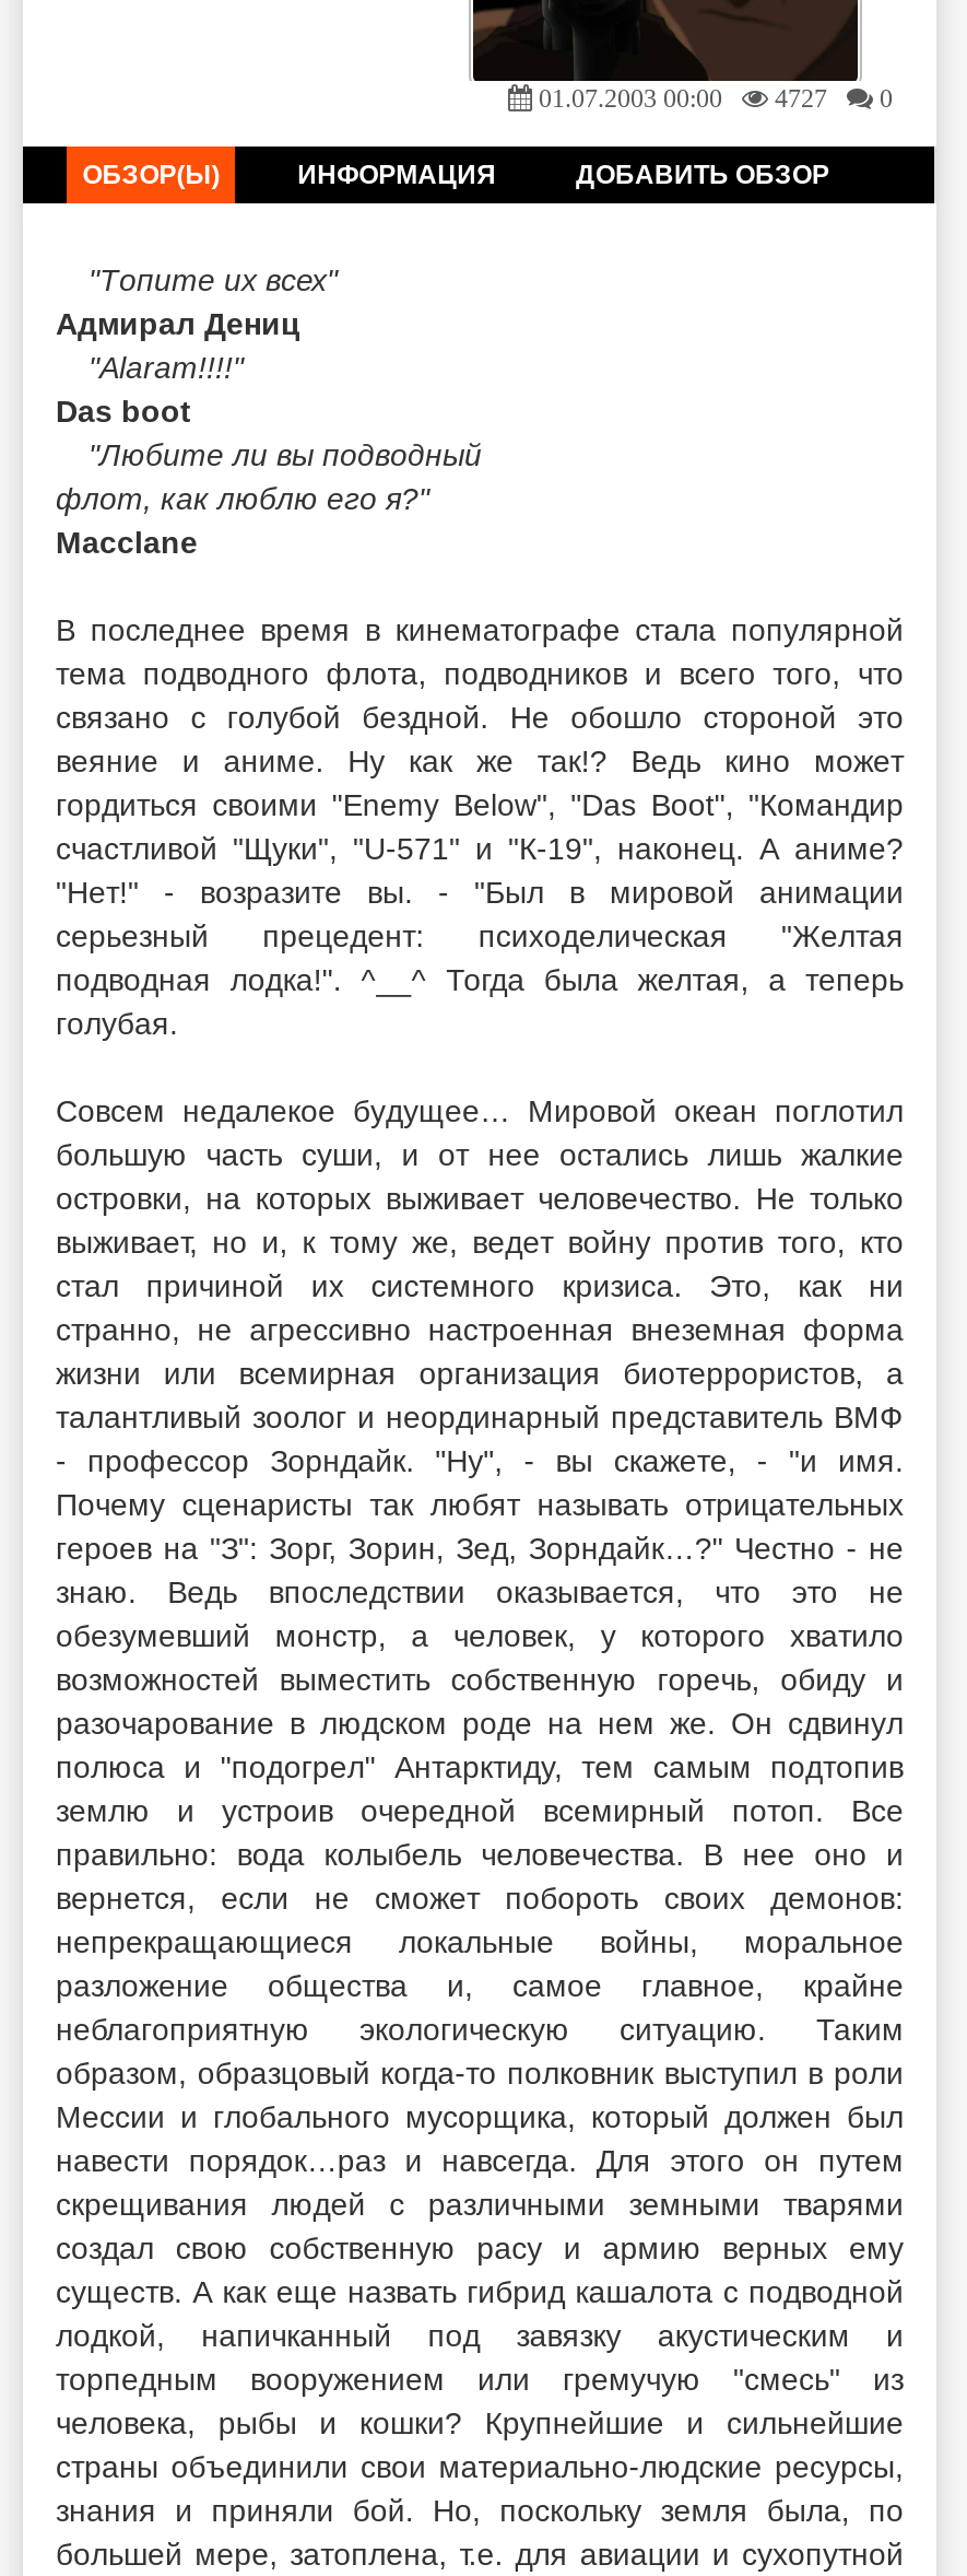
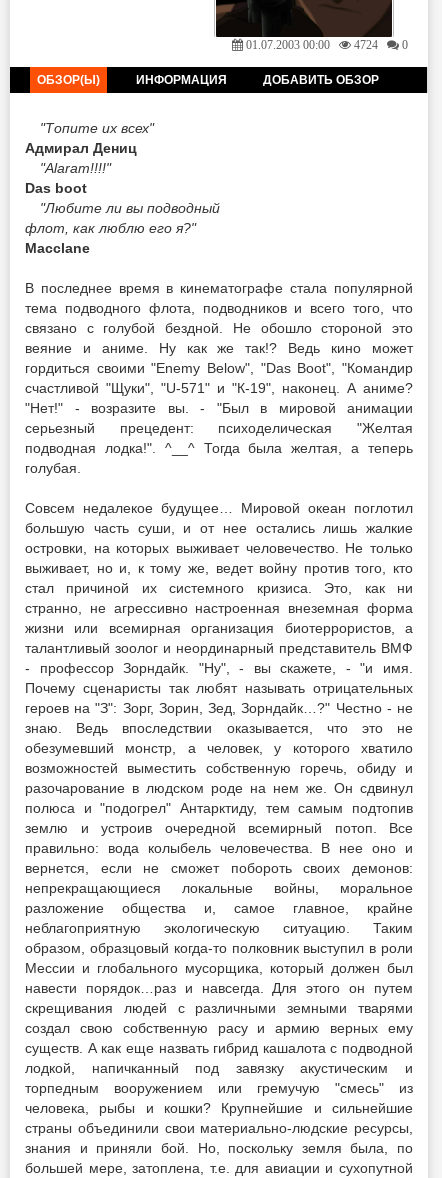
[532,85,893,112] 01.07.2003 00:00 4727 0 -> [243,39,408,51] 01.07.2003 00:00 4724 0

